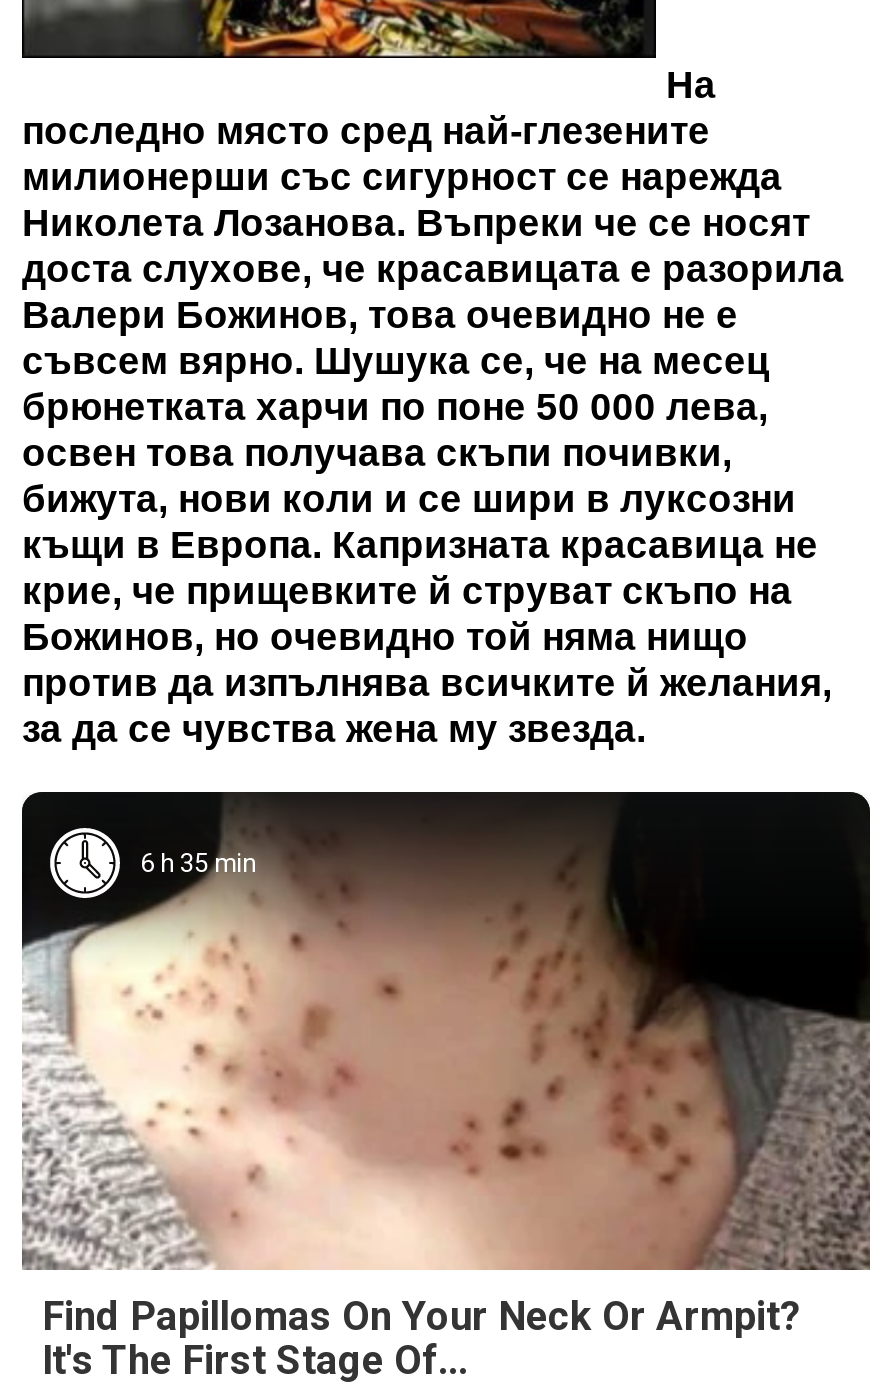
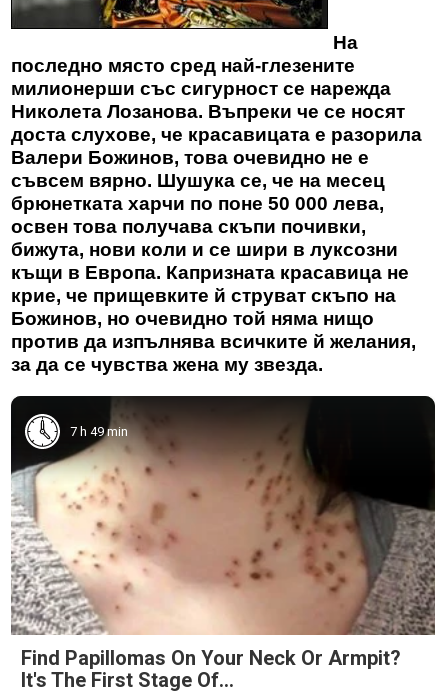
[140,847,256,877] 6 h 35 min -> [70,423,128,438] 7 h 49 min

